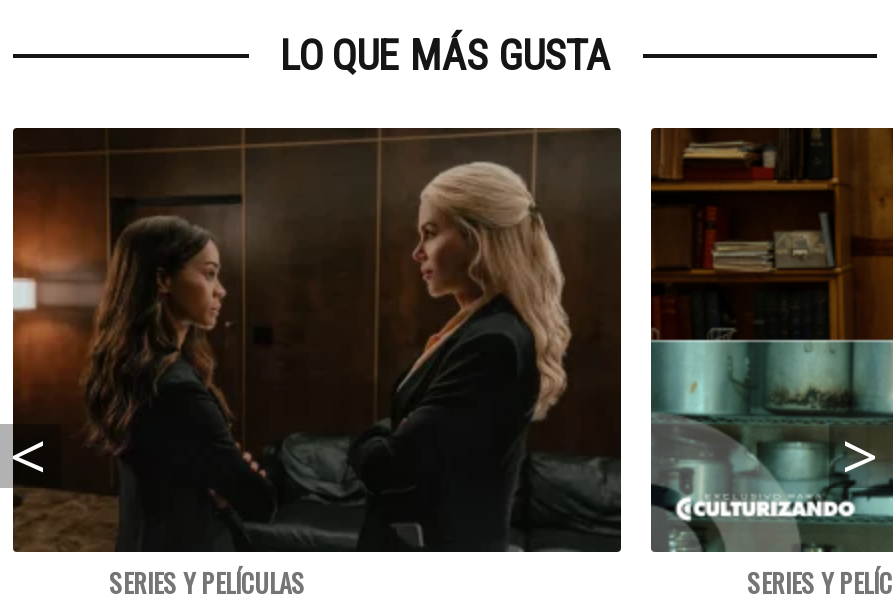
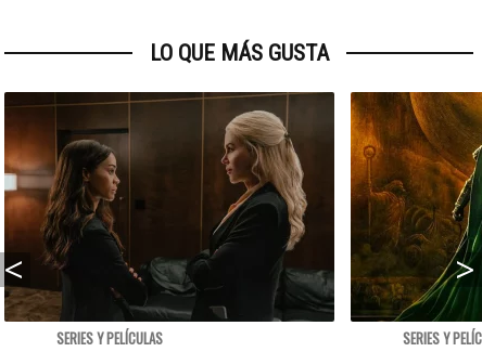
[649,126,887,554] [image] -> [350,91,479,322] [image]

